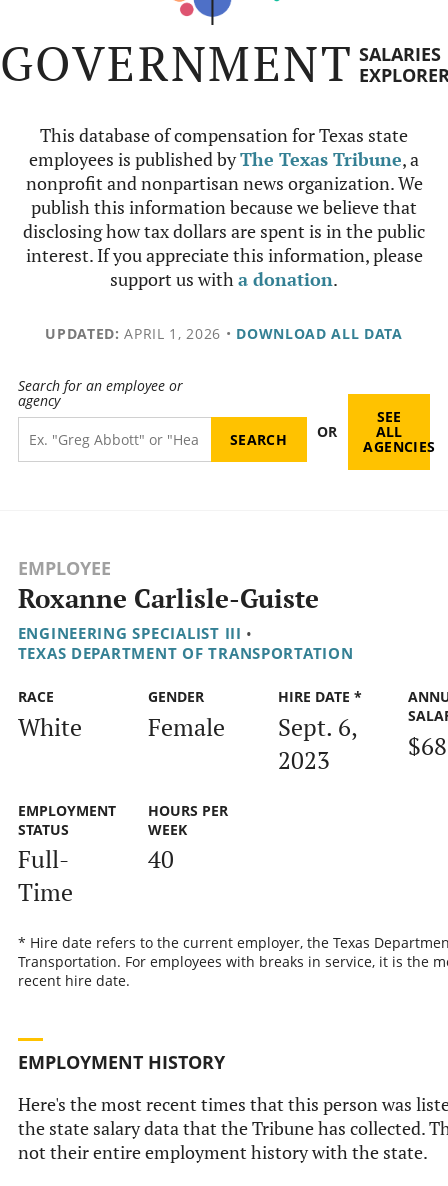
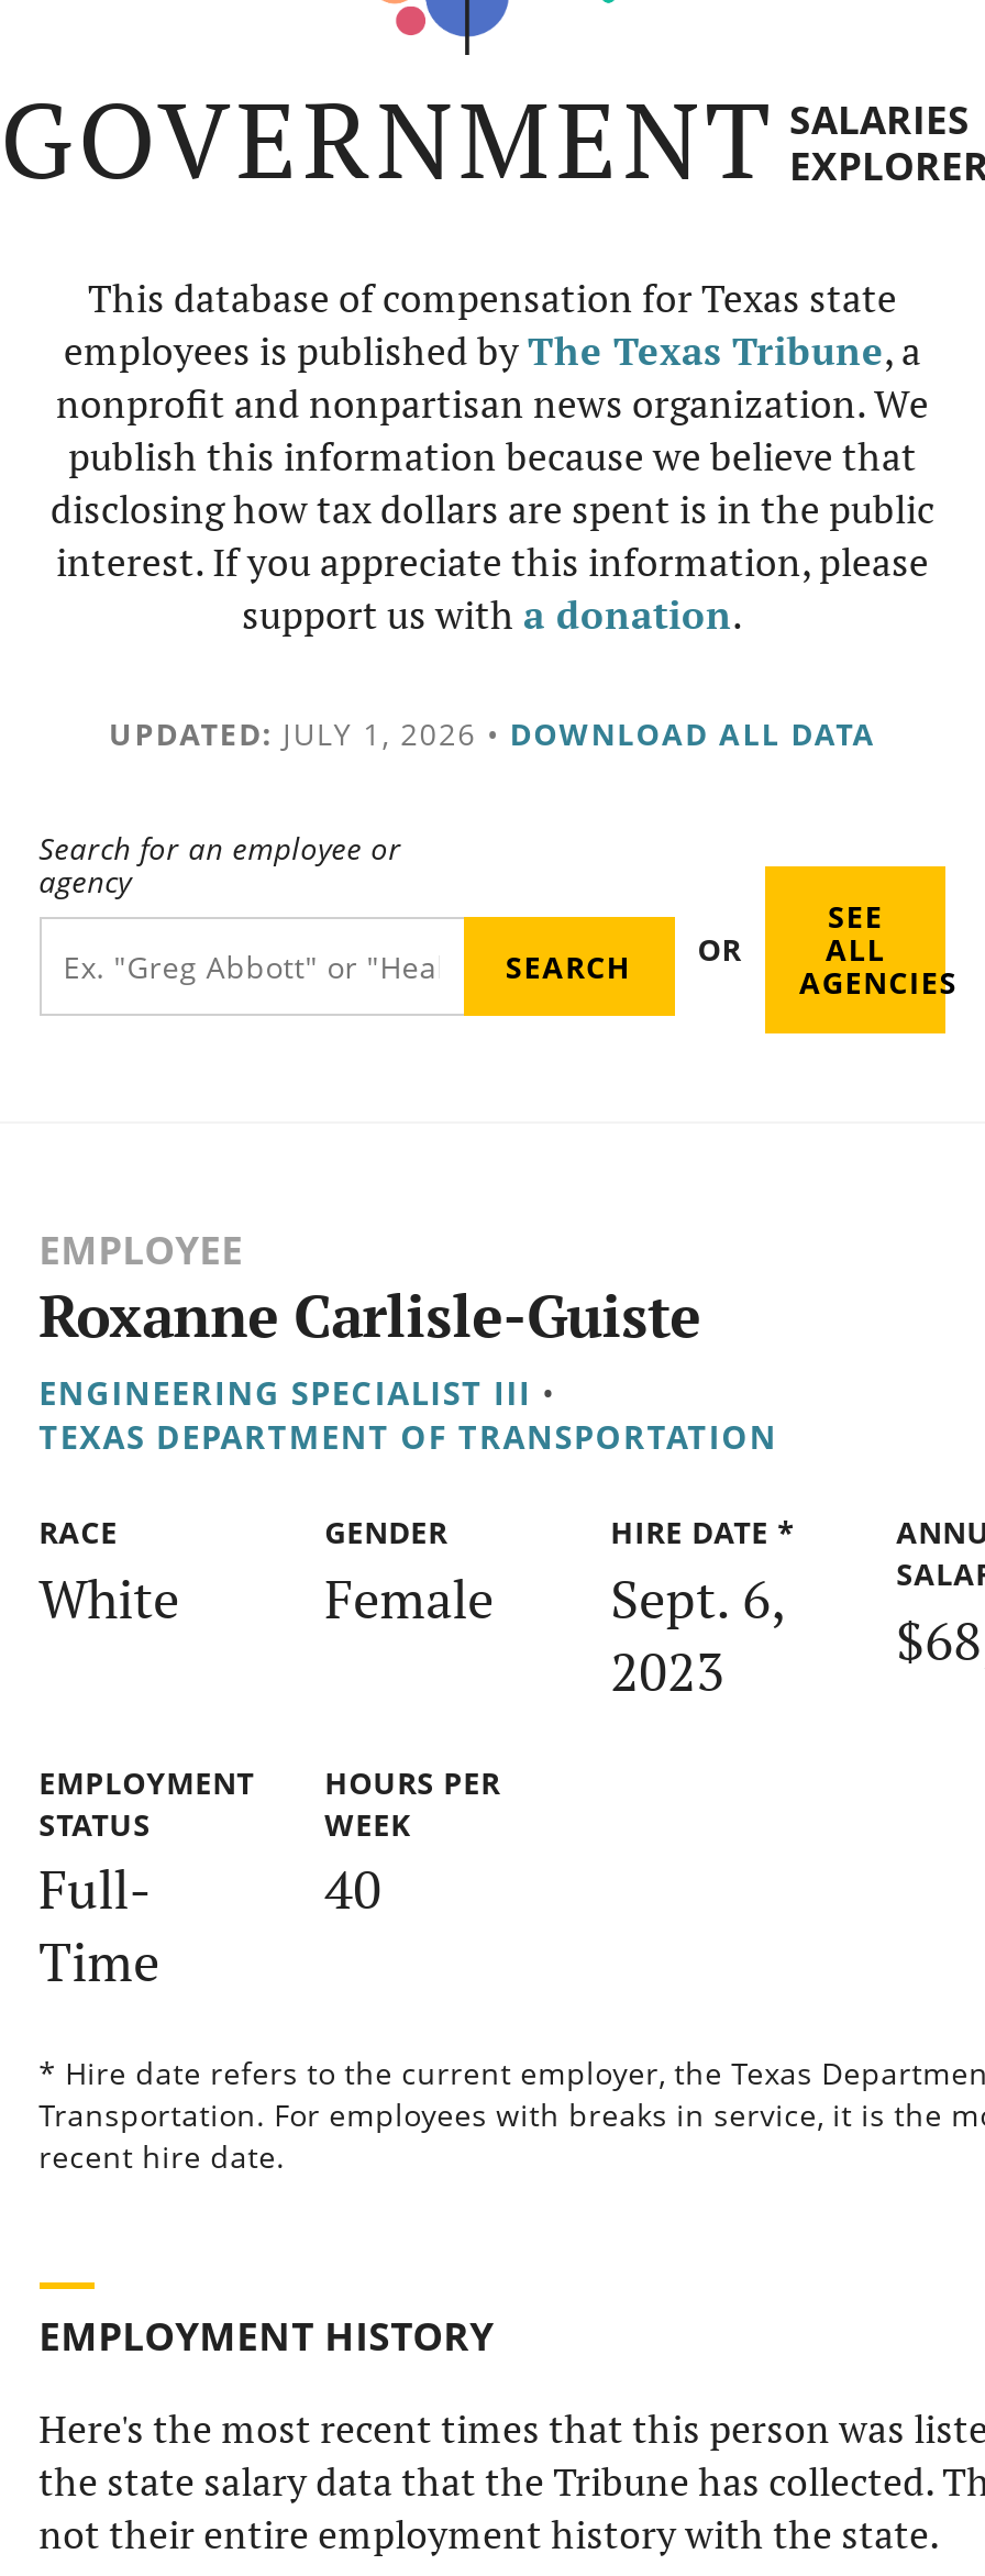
[45,324,403,343] UPDATED: APRIL 1, 2026 • DOWNLOAD ALL DATA -> [109,712,876,754] UPDATED: JULY 1, 2026 • DOWNLOAD ALL DATA

